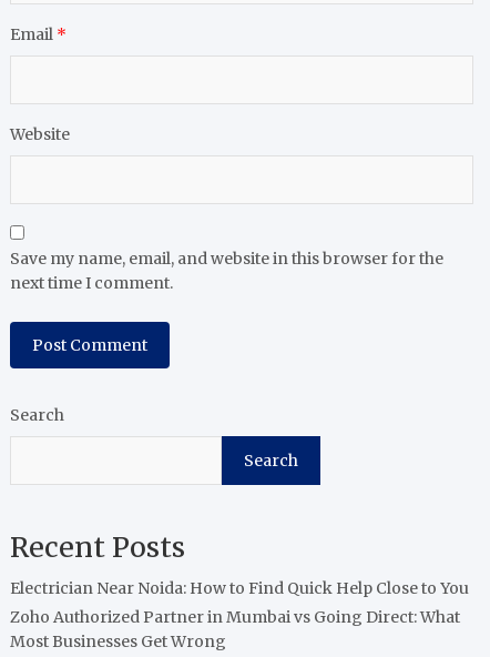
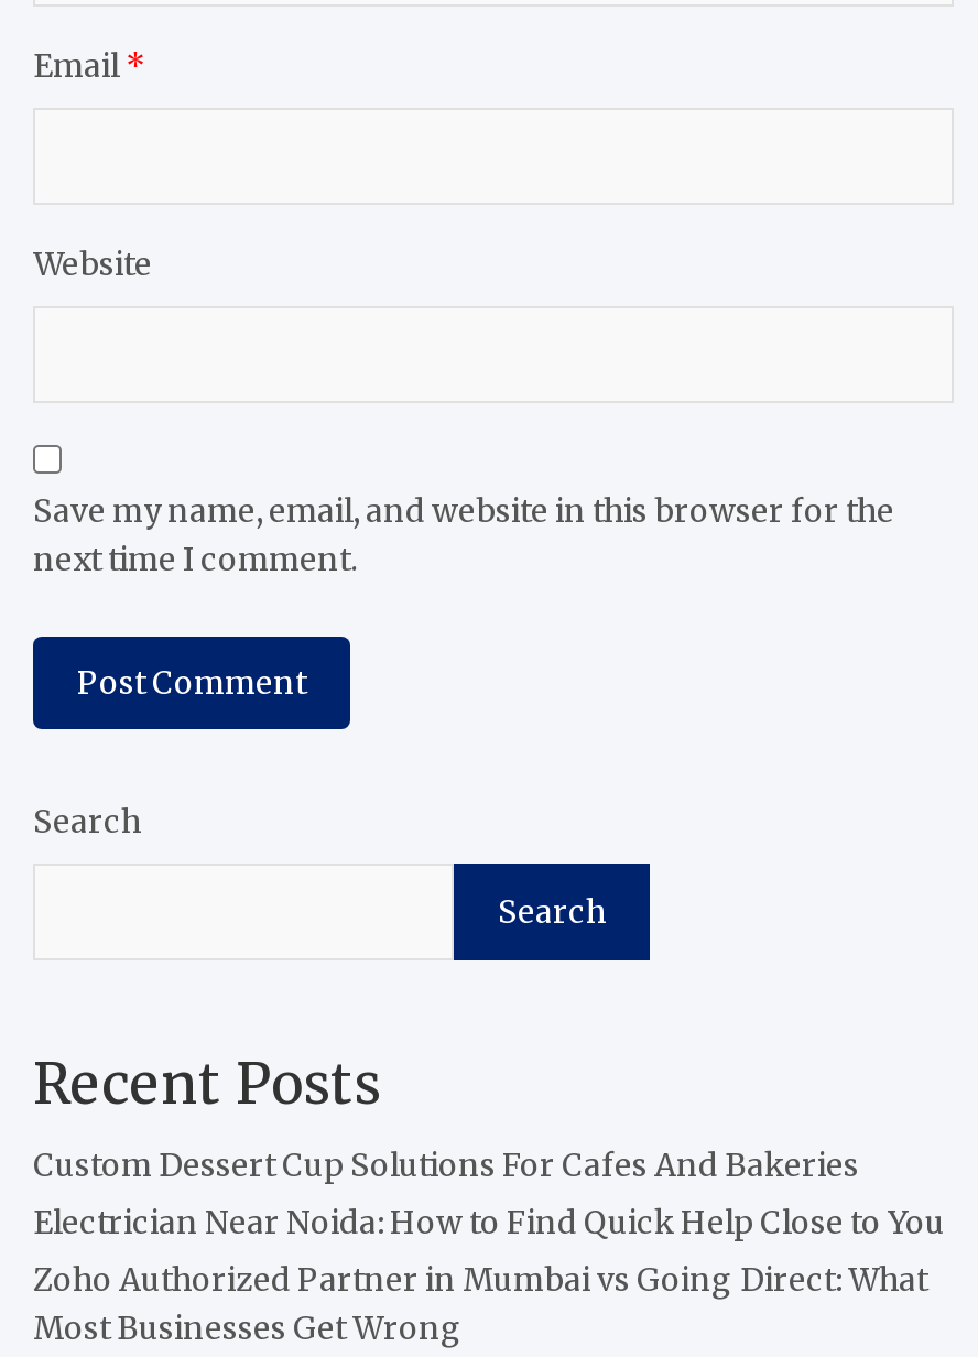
none -> [33,1145,859,1185] Custom Dessert Cup Solutions For Cafes And Bakeries

